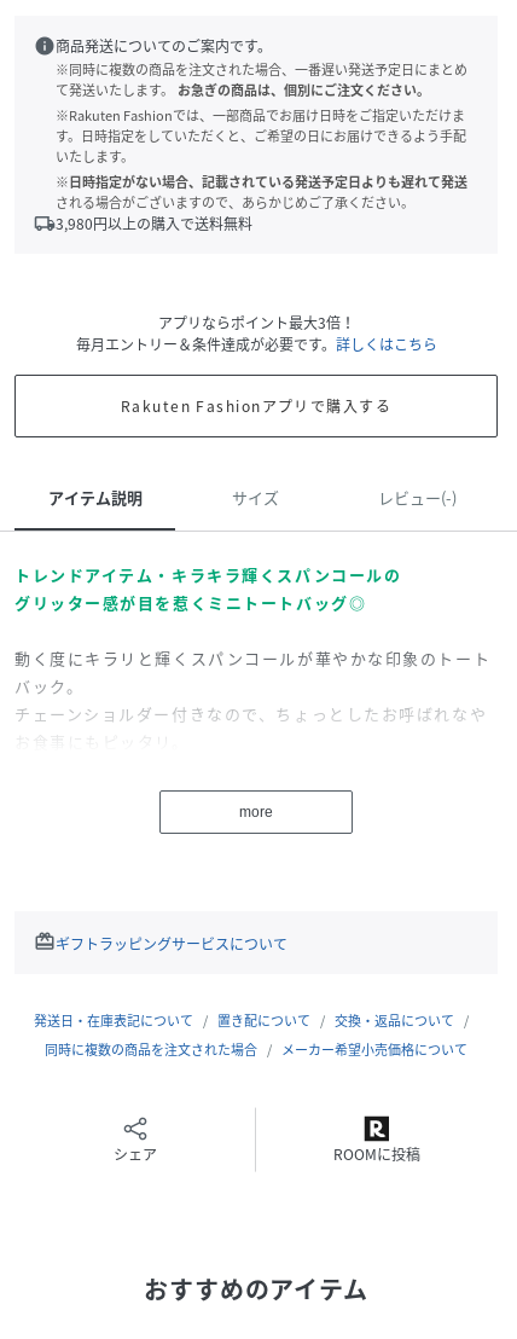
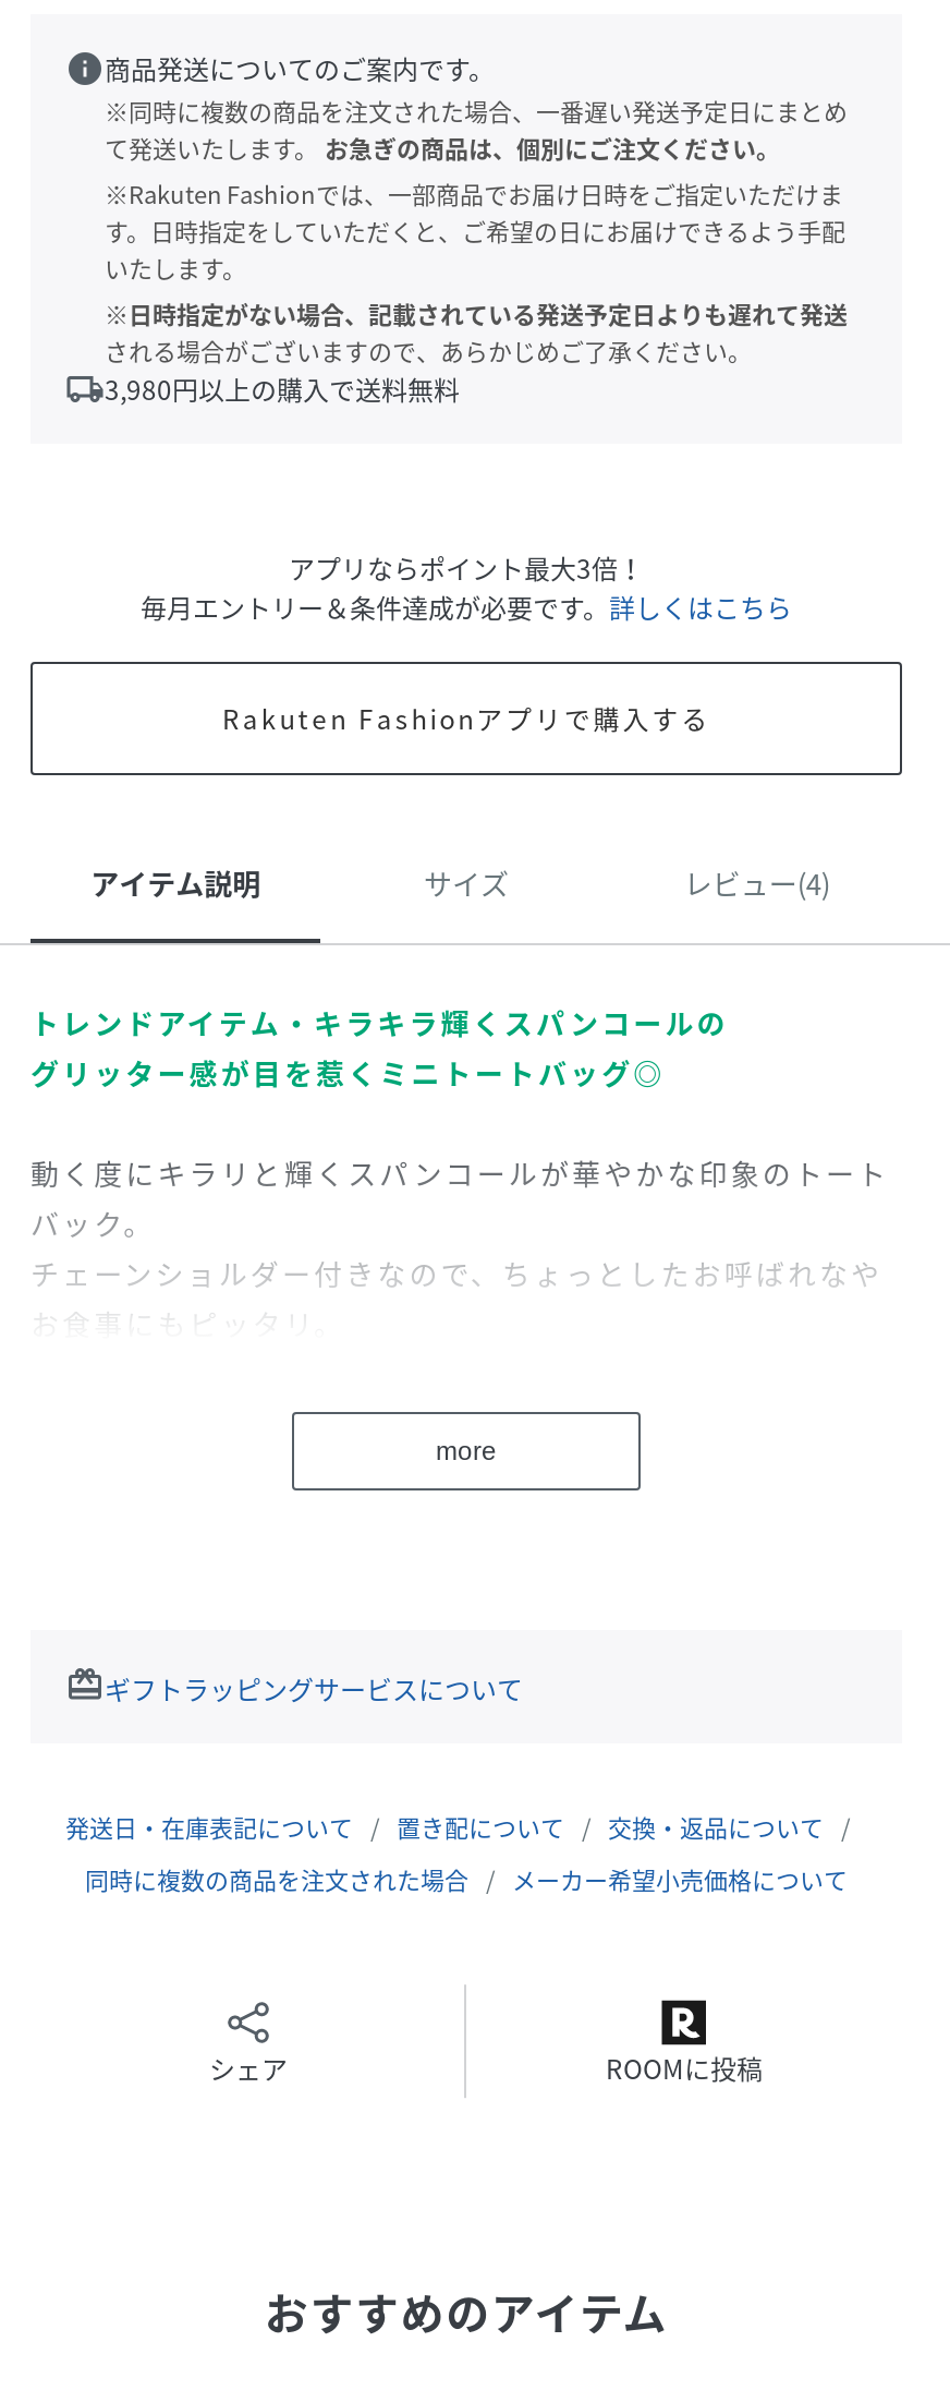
[378,486,456,509] レビュー(-) -> [684,862,830,903] レビュー(4)

